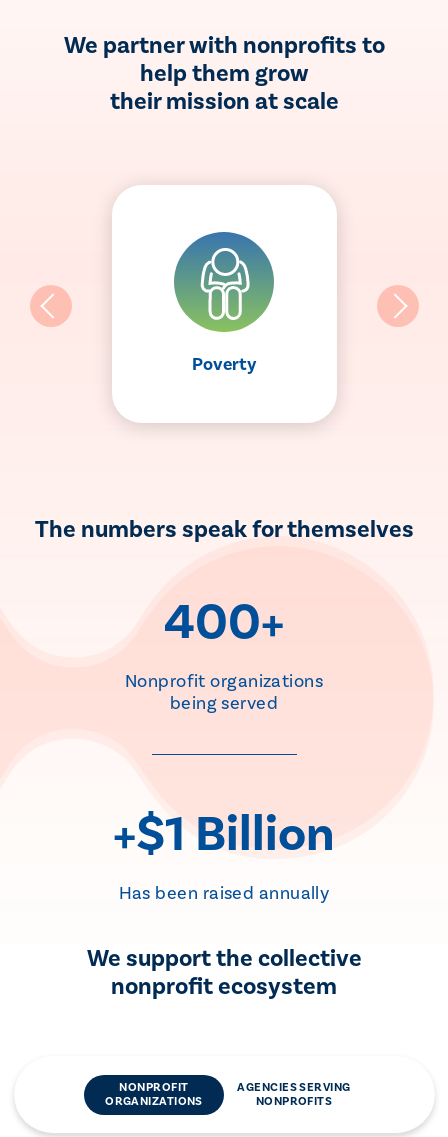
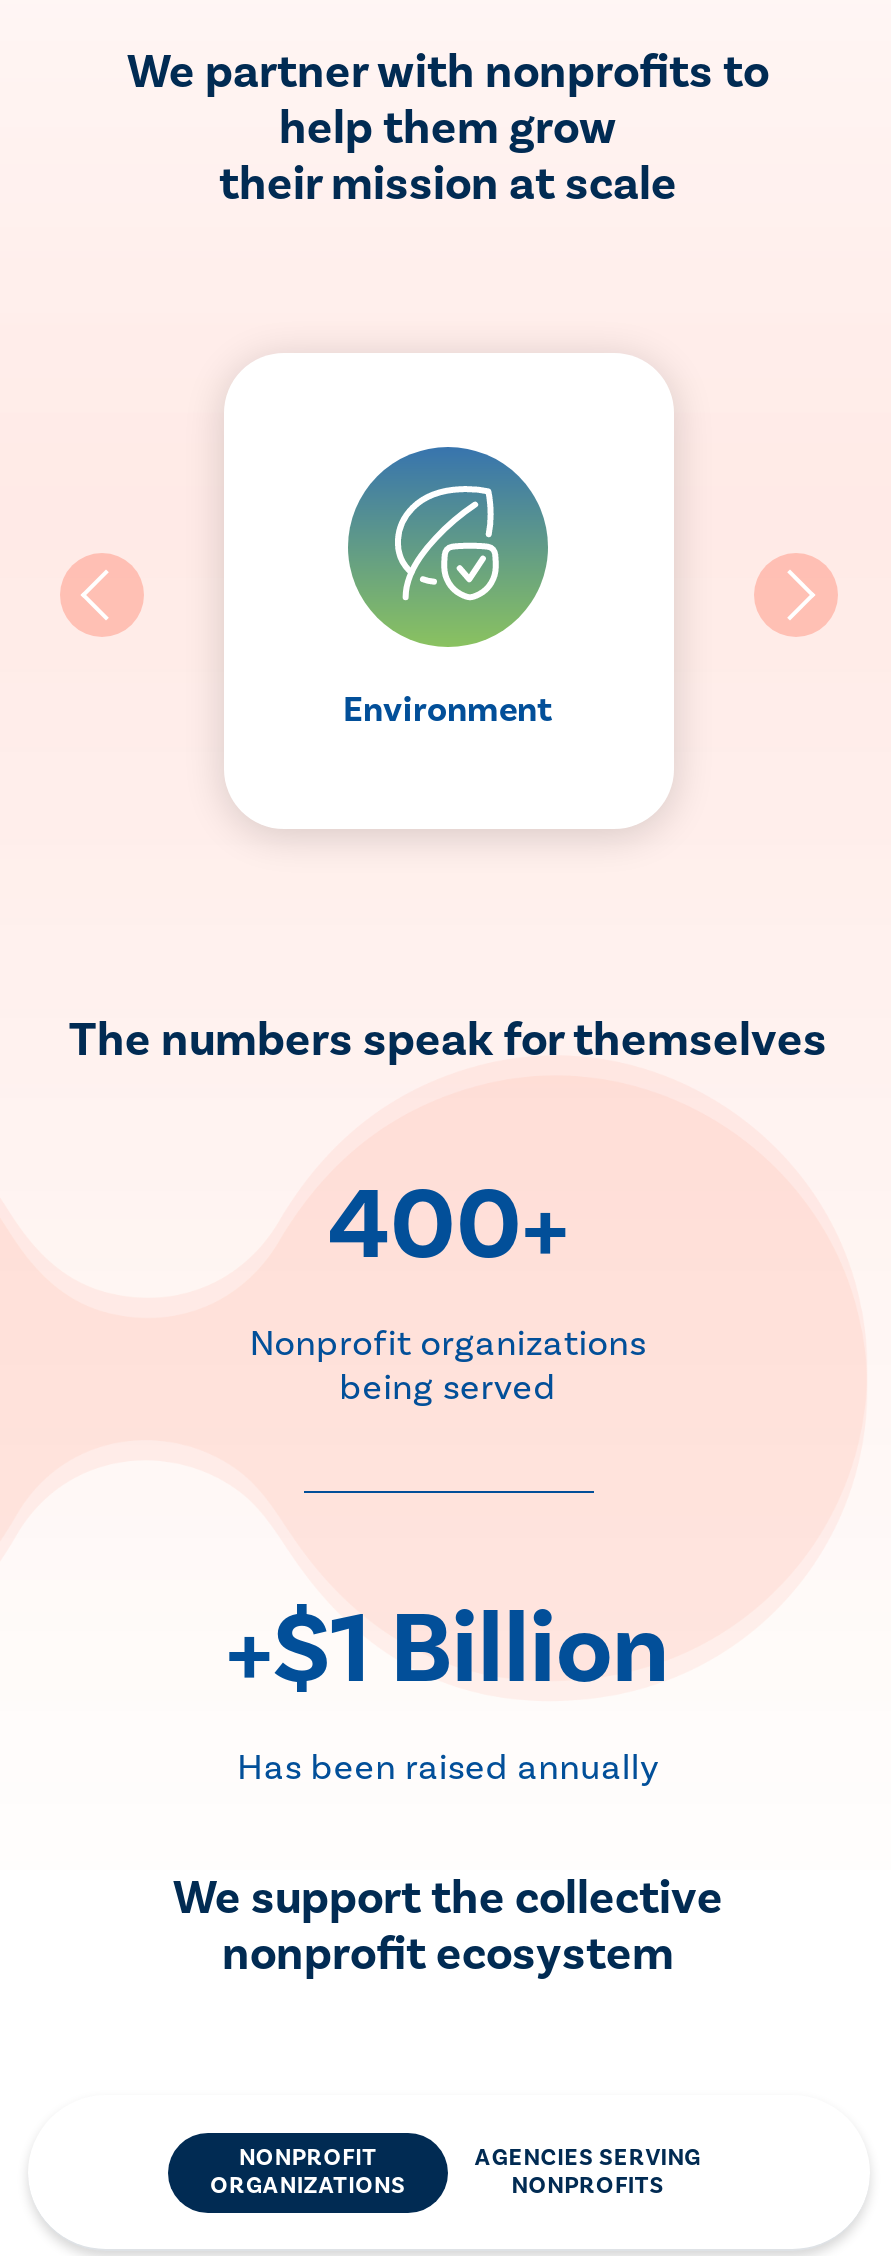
[192,247,256,375] [image] | Poverty -> [343,476,553,733] [image] | Environment

